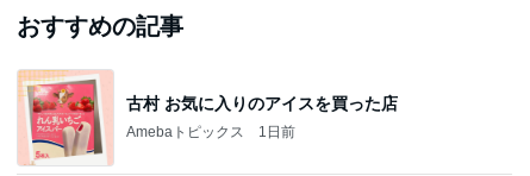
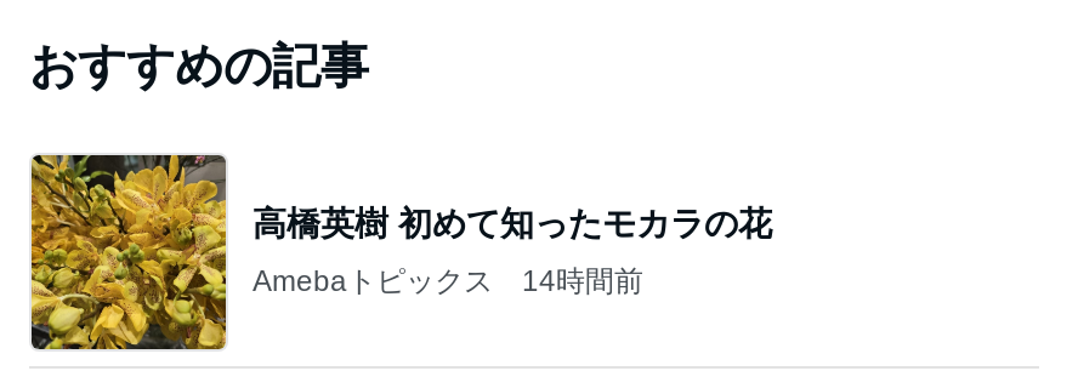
[18,69,398,165] [image] | 古村 お気に入りのアイスを買った店 -> [29,153,772,352] [image] | 高橋英樹 初めて知ったモカラの花
[126,124,295,140] Amebaトピックス 1日前 -> [253,264,643,298] Amebaトピックス 14時間前

